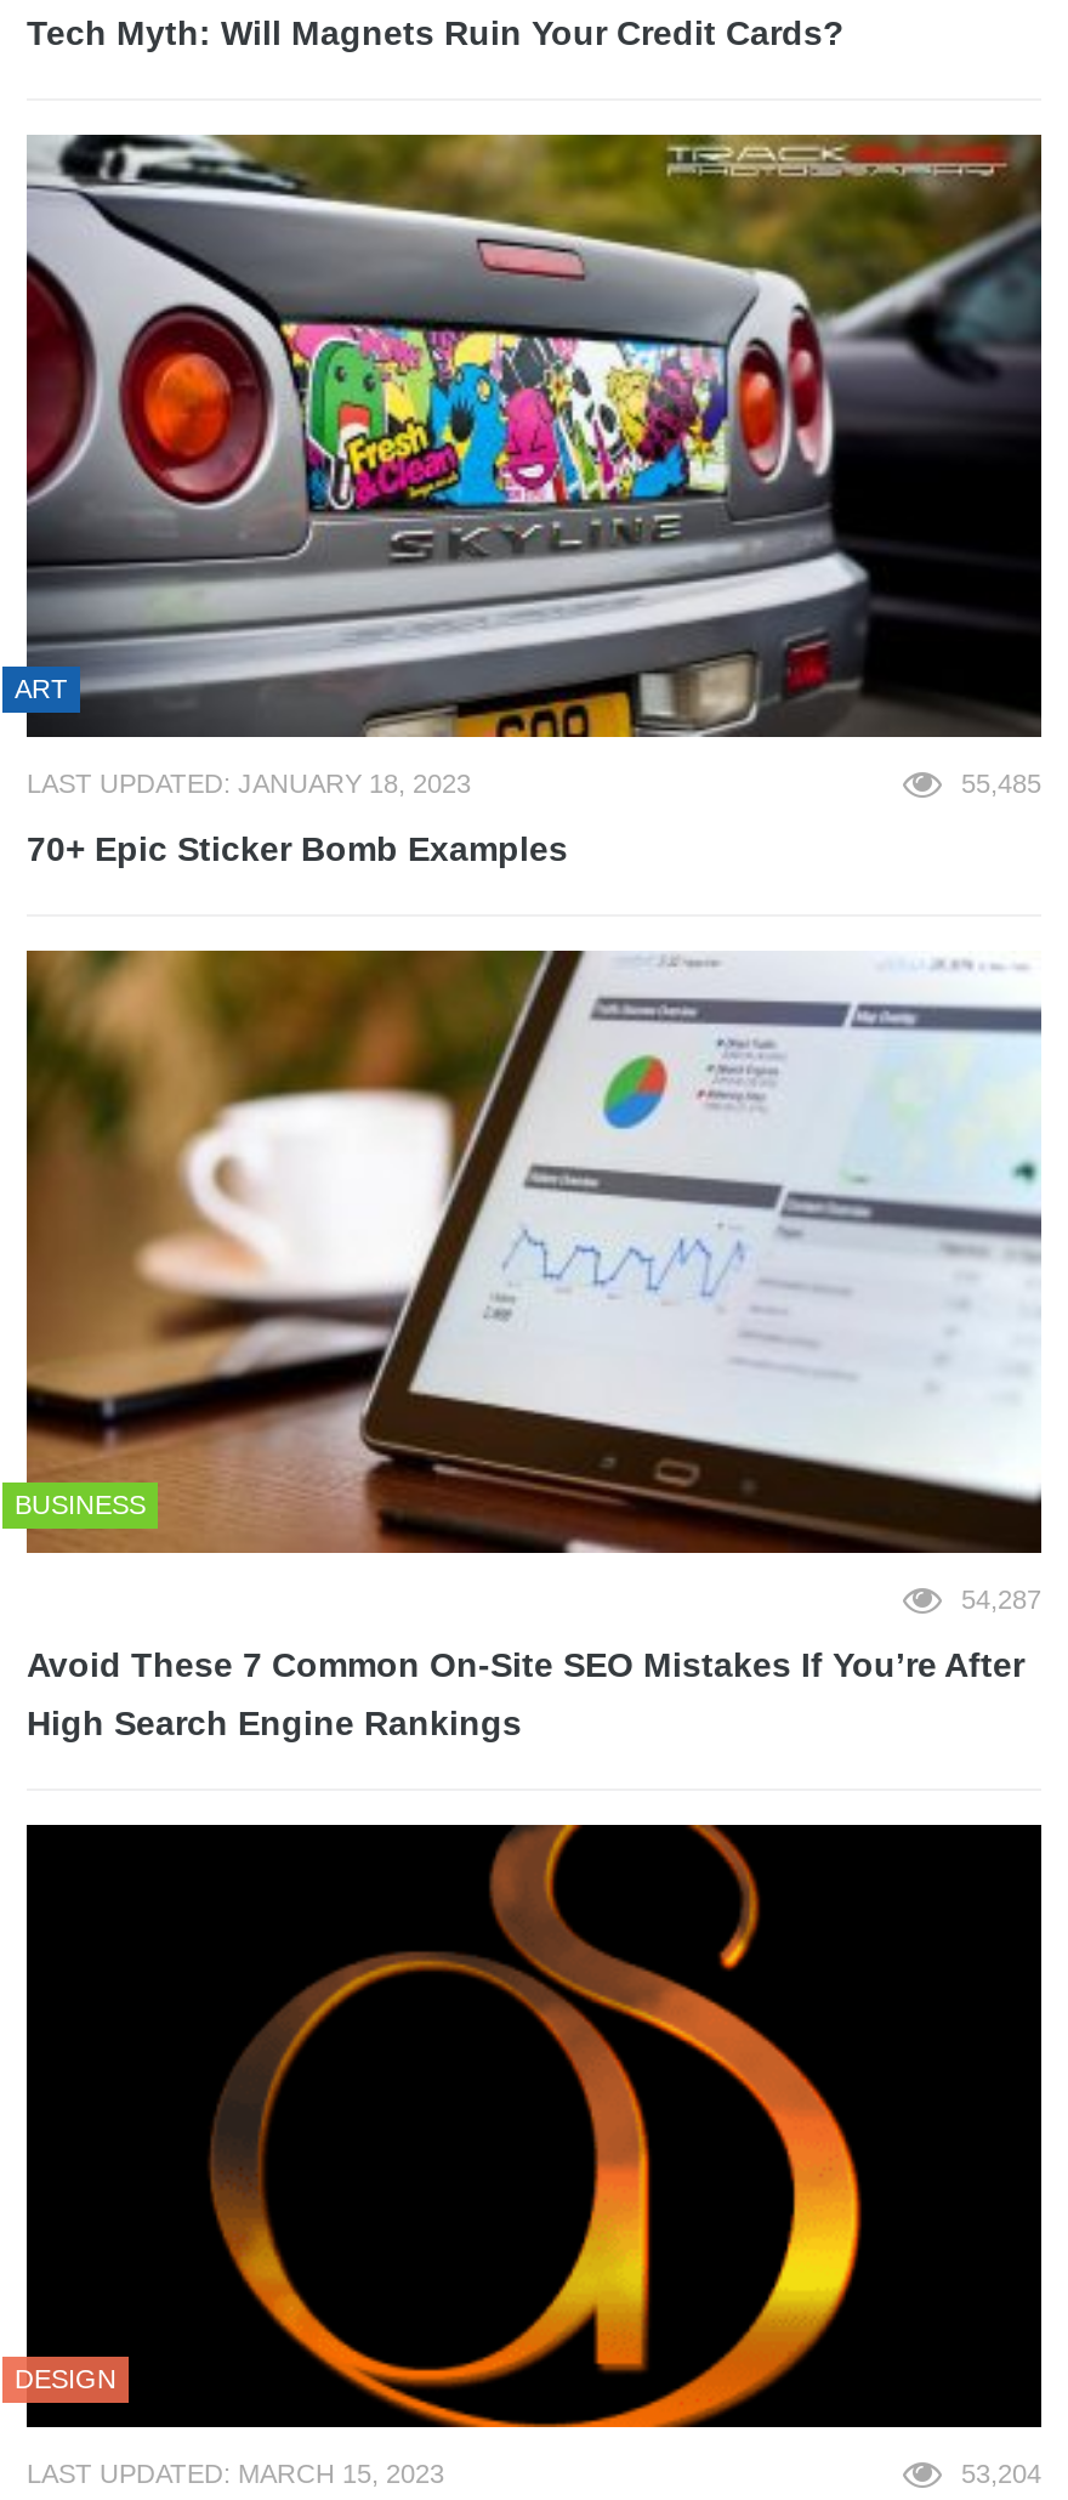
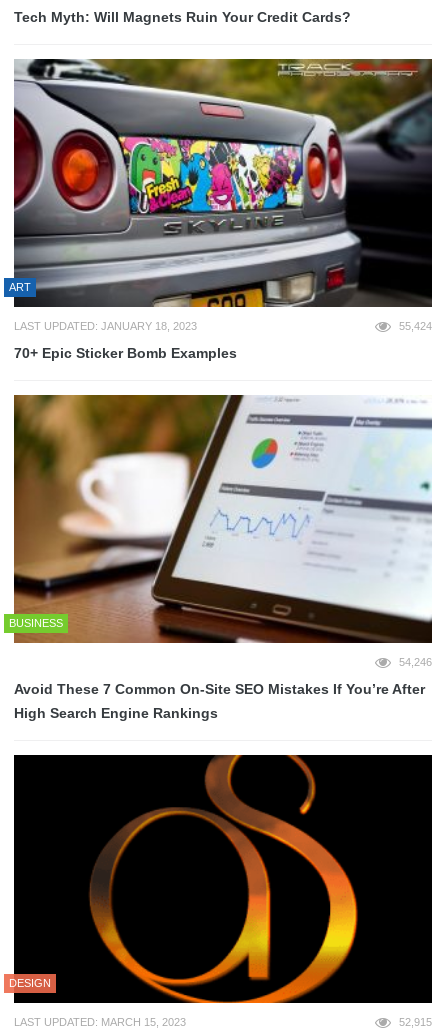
[954,768,1041,797] 55,485 -> [396,320,432,332] 55,424
[954,1585,1041,1614] 54,287 -> [396,656,432,668] 54,246
[954,2459,1041,2489] 53,204 -> [396,1016,432,1028] 52,915

